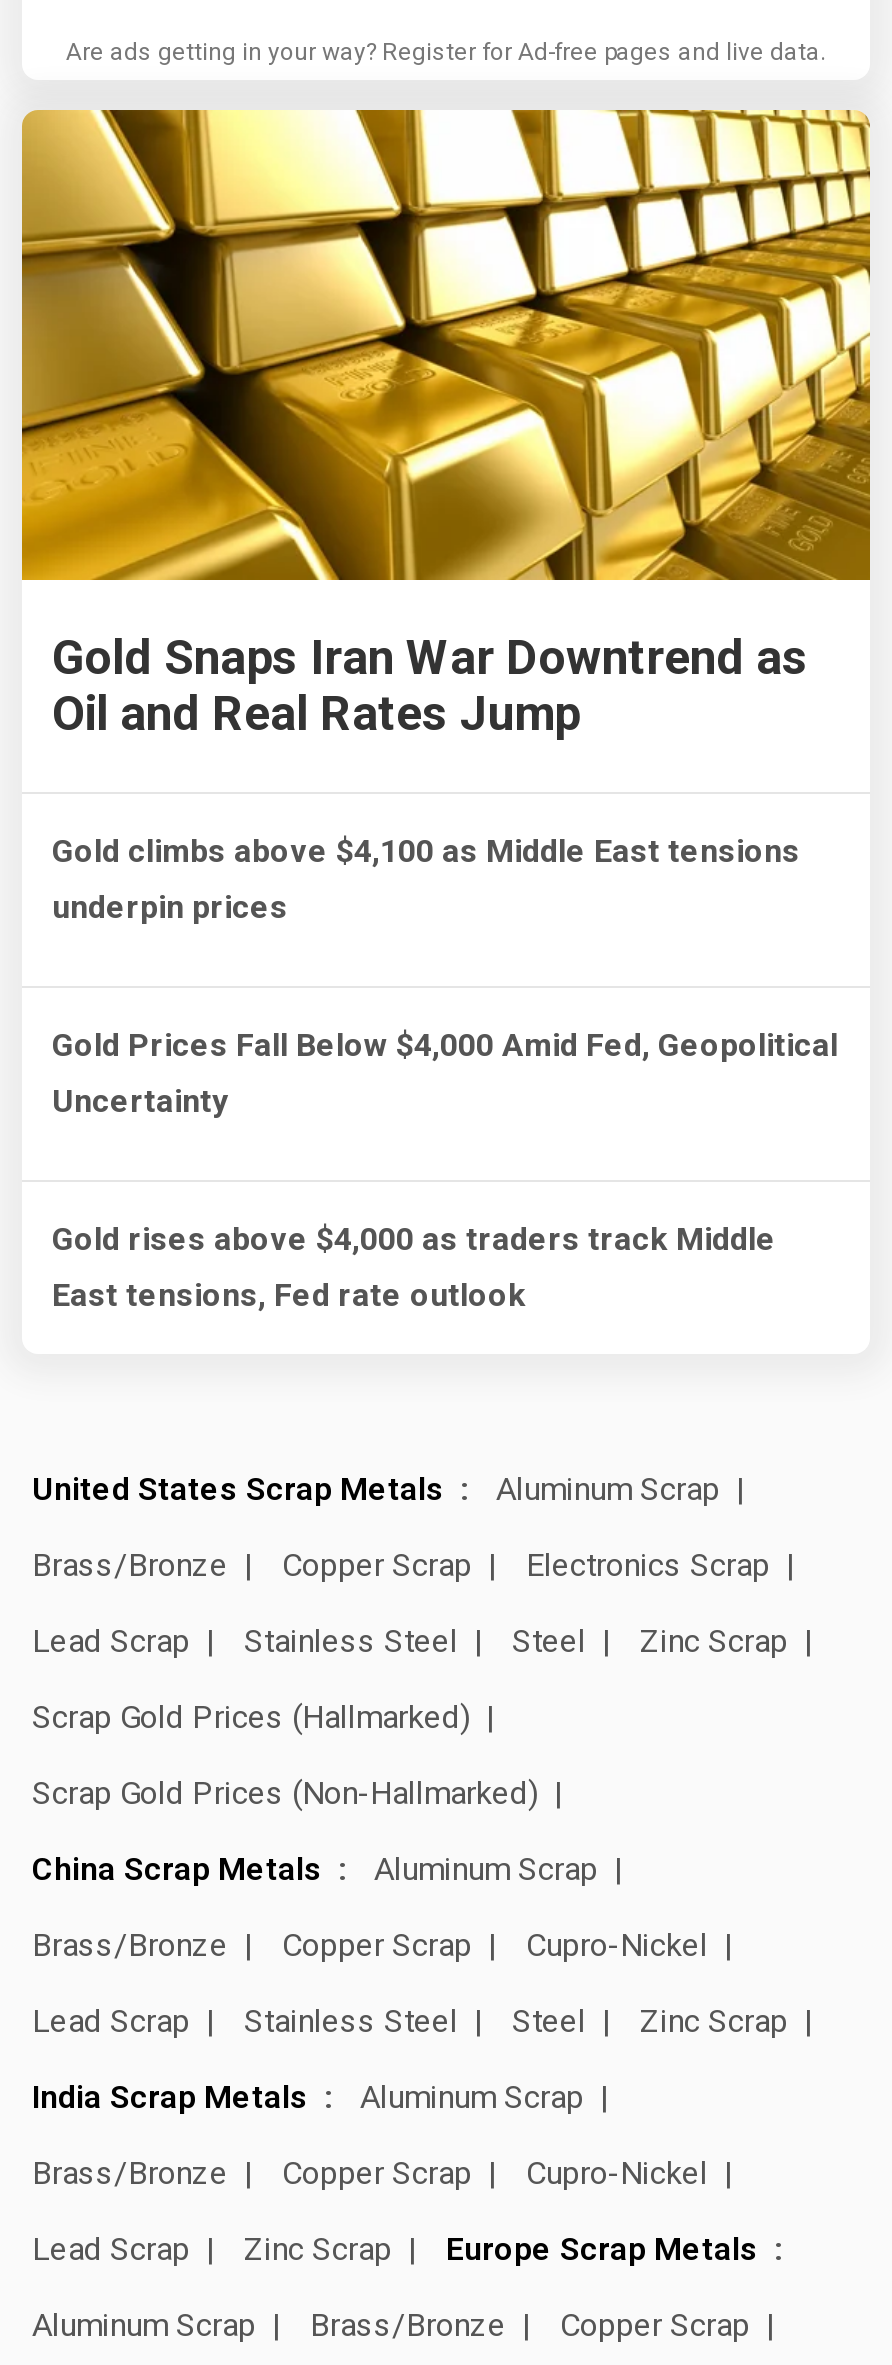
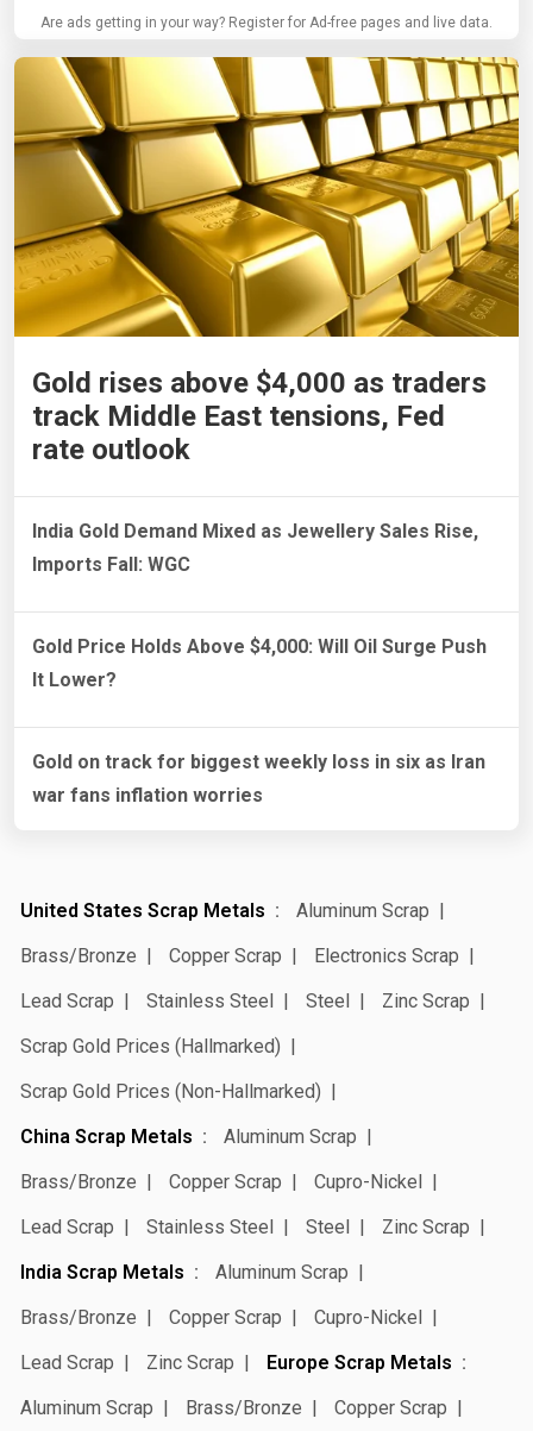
[52,630,808,742] Gold Snaps Iran War Downtrend as | Oil and Real Rates Jump -> [32,366,487,466] Gold rises above $4,000 as traders | track Middle East tensions, Fed | rate outlook
[52,832,800,870] Gold climbs above $4,100 as Middle East tensions -> [32,520,478,542] India Gold Demand Mixed as Jewellery Sales Rise,
[52,888,288,926] underpin prices -> [32,553,190,576] Imports Fall: WGC
[52,1026,838,1064] Gold Prices Fall Below $4,000 Amid Fed, Geopolitical -> [32,635,487,658] Gold Price Holds Above $4,000: Will Oil Surge Push
[52,1082,228,1120] Uncertainty -> [32,669,117,691] It Lower?
[52,1220,776,1258] Gold rises above $4,000 as traders track Middle -> [32,751,485,773] Gold on track for biggest weekly loss in six as Iran
[52,1276,526,1314] East tensions, Fed rate outlook -> [32,784,263,806] war fans inflation worries

